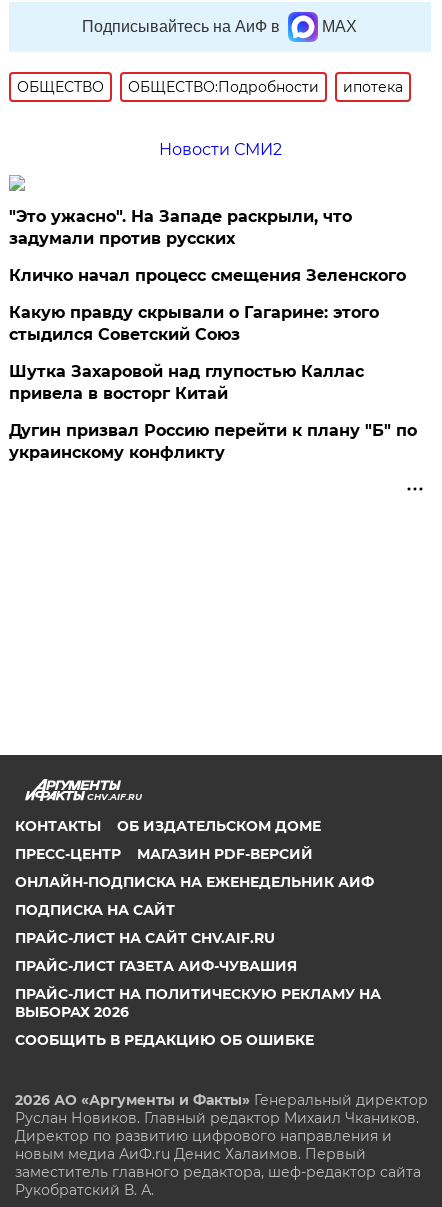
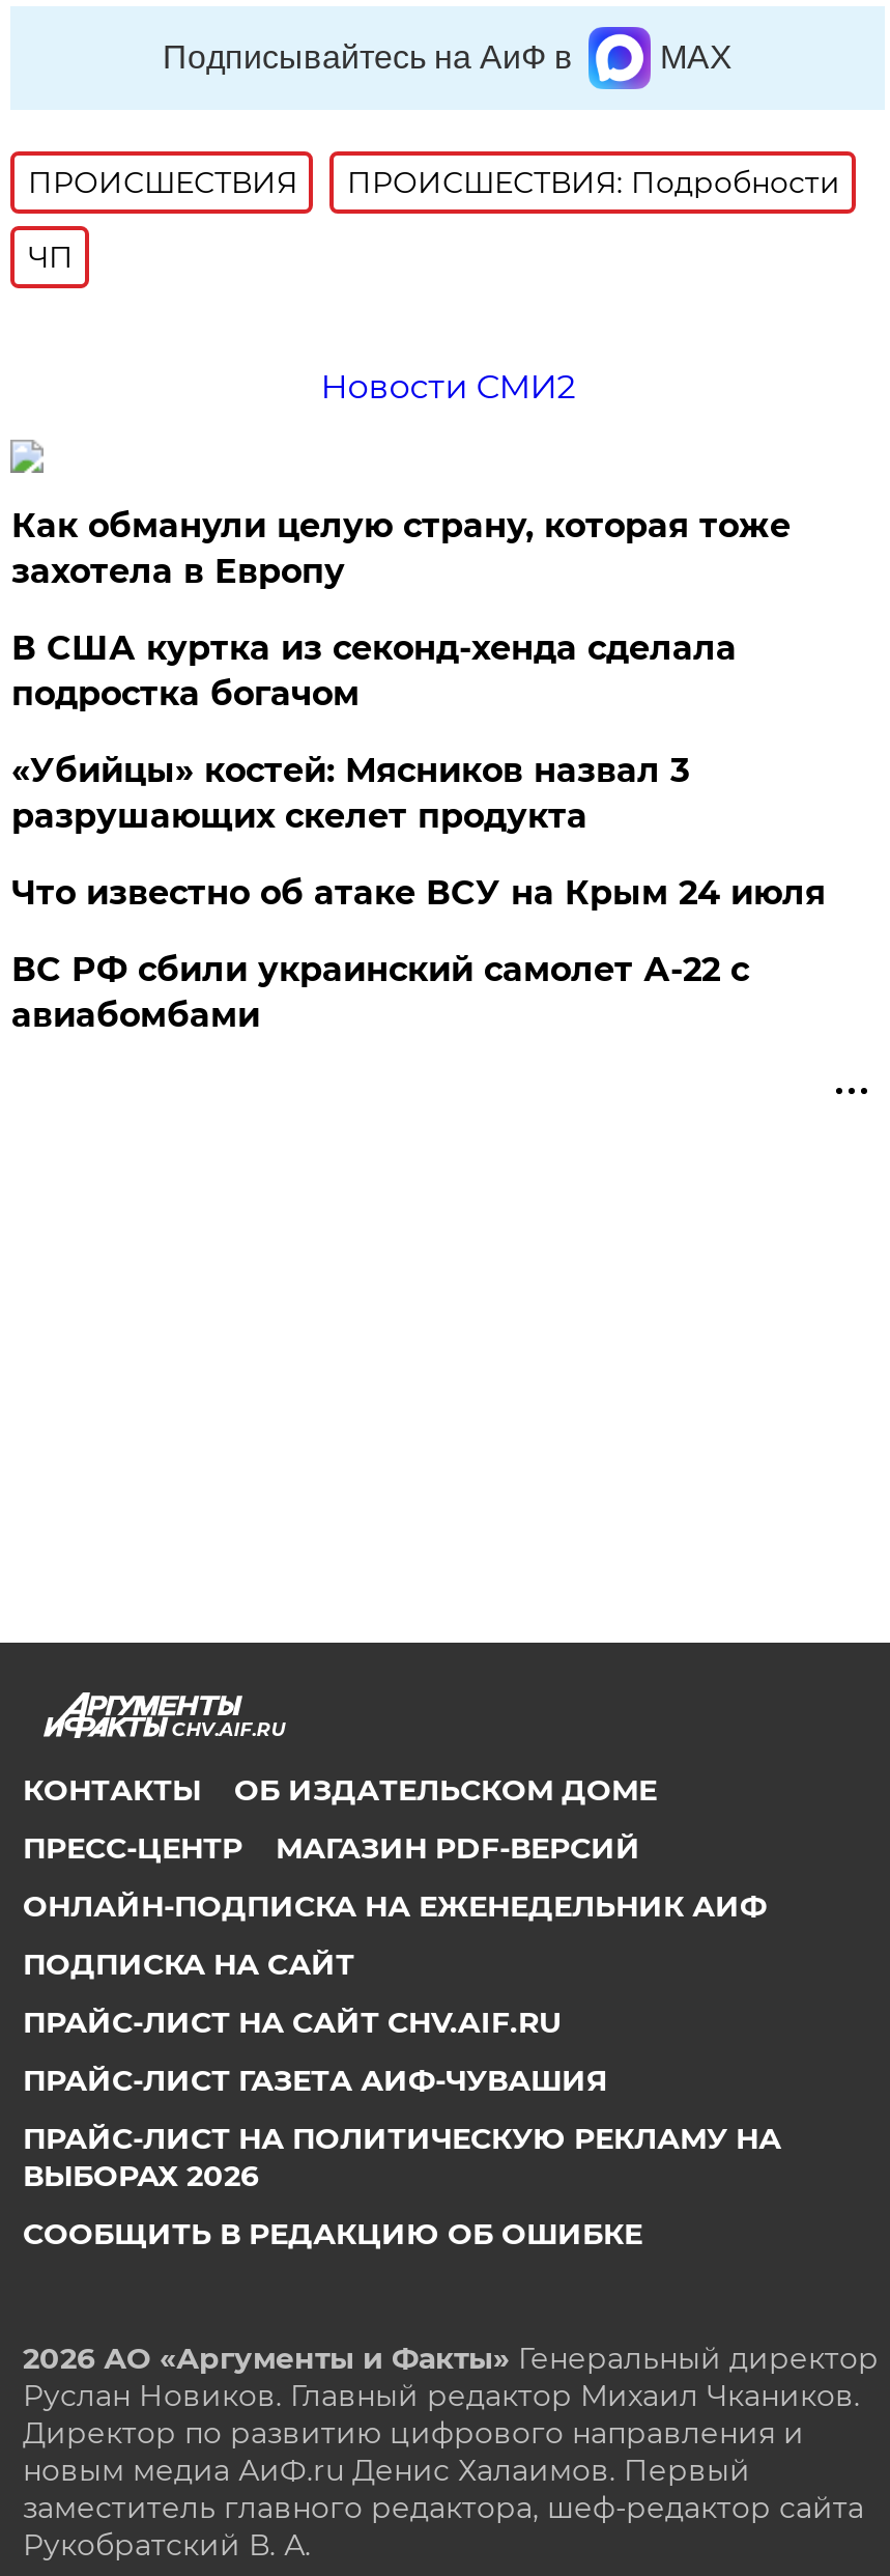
[17,78,403,96] ОБЩЕСТВО | ОБЩЕСТВО:Подробности | ипотека -> [28,164,840,276] ПРОИСШЕСТВИЯ | ПРОИСШЕСТВИЯ: Подробности | ЧП
[9,207,352,248] "Это ужасно". На Западе раскрыли, что | задумали против русских -> [11,506,790,591] Как обманули целую страну, которая тоже | захотела в Европу
[9,266,406,285] Кличко начал процесс смещения Зеленского -> [11,628,736,713] В США куртка из секонд-хенда сделала | подростка богачом
[9,303,379,344] Какую правду скрывали о Гагарине: этого | стыдился Советский Союз -> [11,751,689,836] «Убийцы» костей: Мясников назвал 3 | разрушающих скелет продукта
[9,362,364,403] Шутка Захаровой над глупостью Каллас | привела в восторг Китай -> [11,873,826,913] Что известно об атаке ВСУ на Крым 24 июля
[9,421,417,462] Дугин призвал Россию перейти к плану "Б" по | украинскому конфликту -> [11,950,749,1035] ВС РФ сбили украинский самолет А-22 с | авиабомбами

